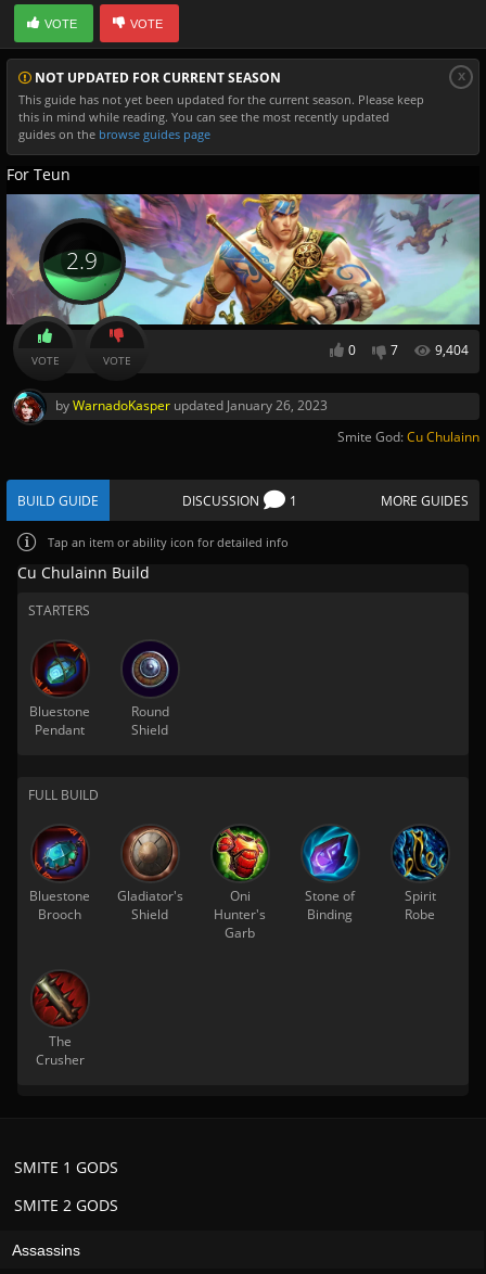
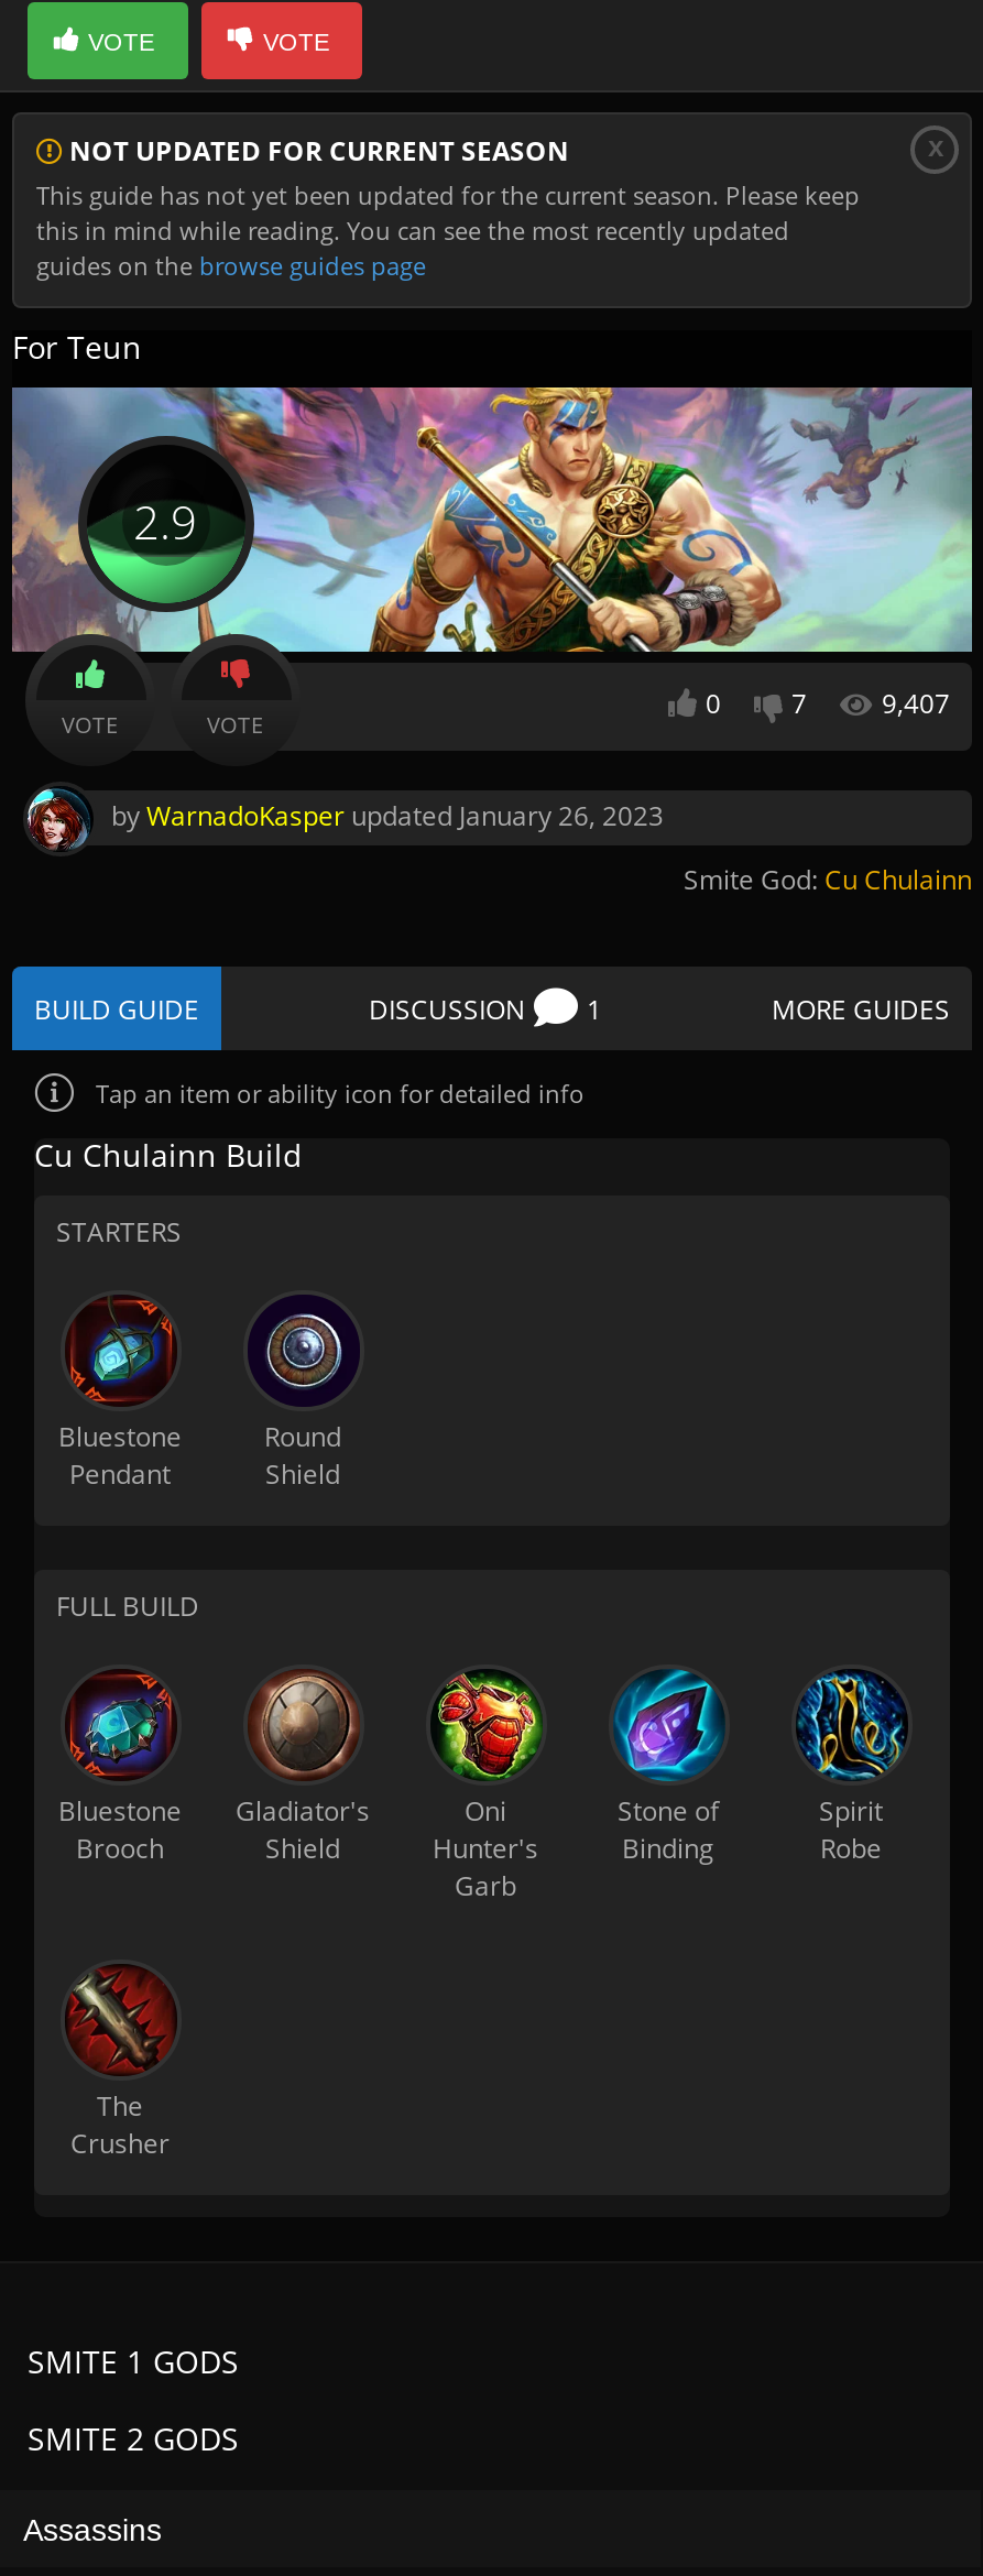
[348,341,469,359] 0 7 9,404 -> [706,685,950,722] 0 7 9,407

